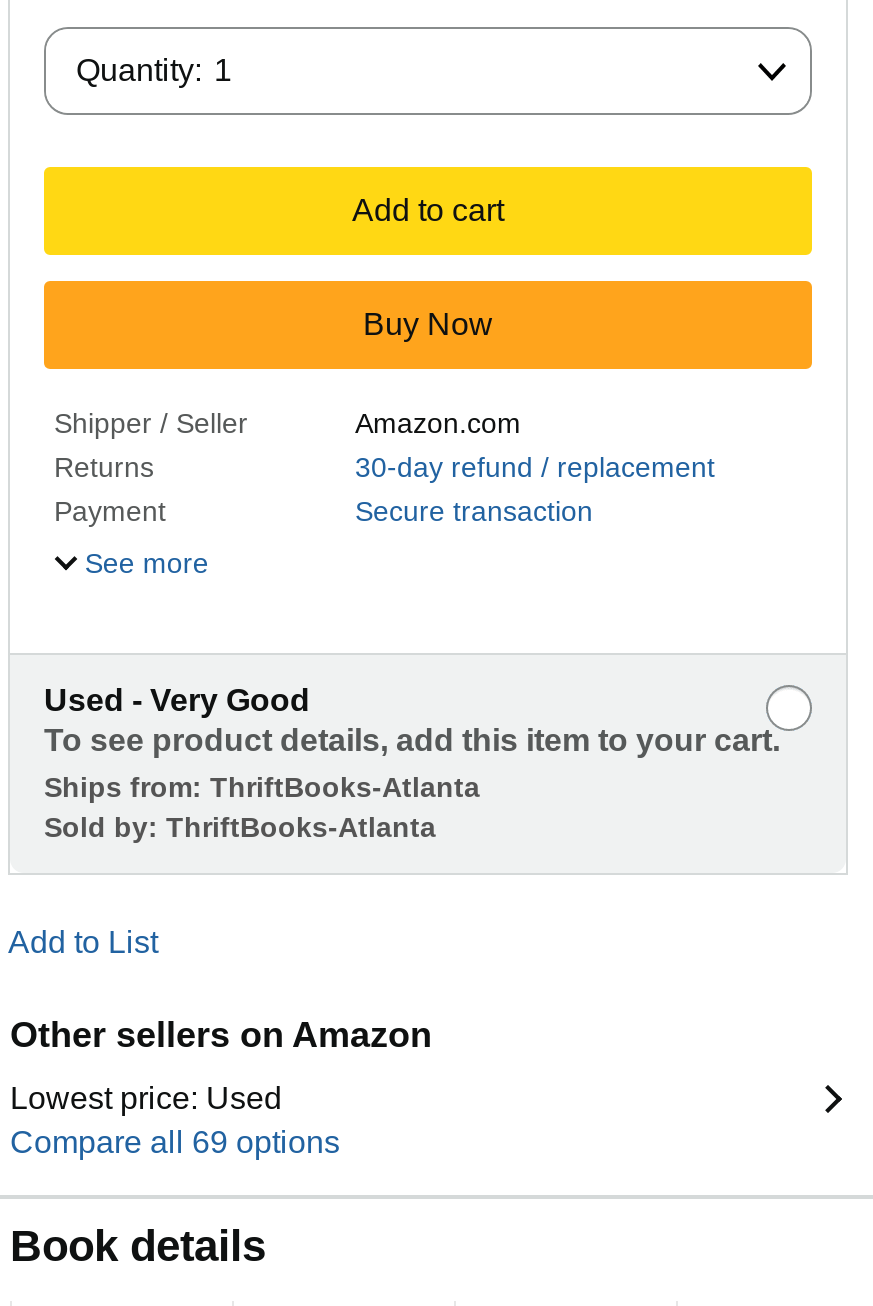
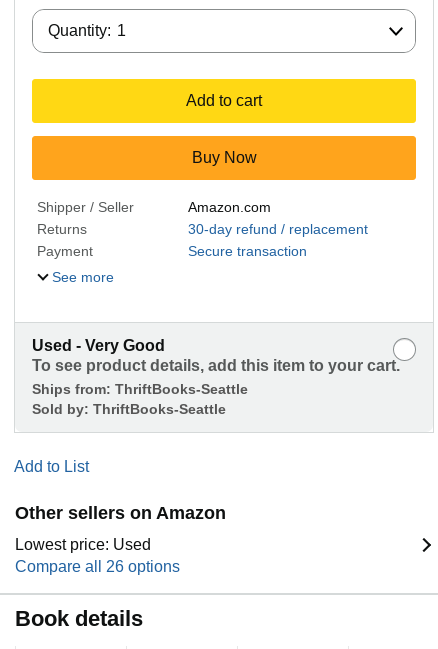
[44,771,480,803] Ships from: ThriftBooks-Atlanta -> [32,381,248,397] Ships from: ThriftBooks-Seattle
[44,811,436,843] Sold by: ThriftBooks-Atlanta -> [32,401,226,417] Sold by: ThriftBooks-Seattle
[10,1125,340,1159] Compare all 69 options -> [15,558,180,575] Compare all 26 options

